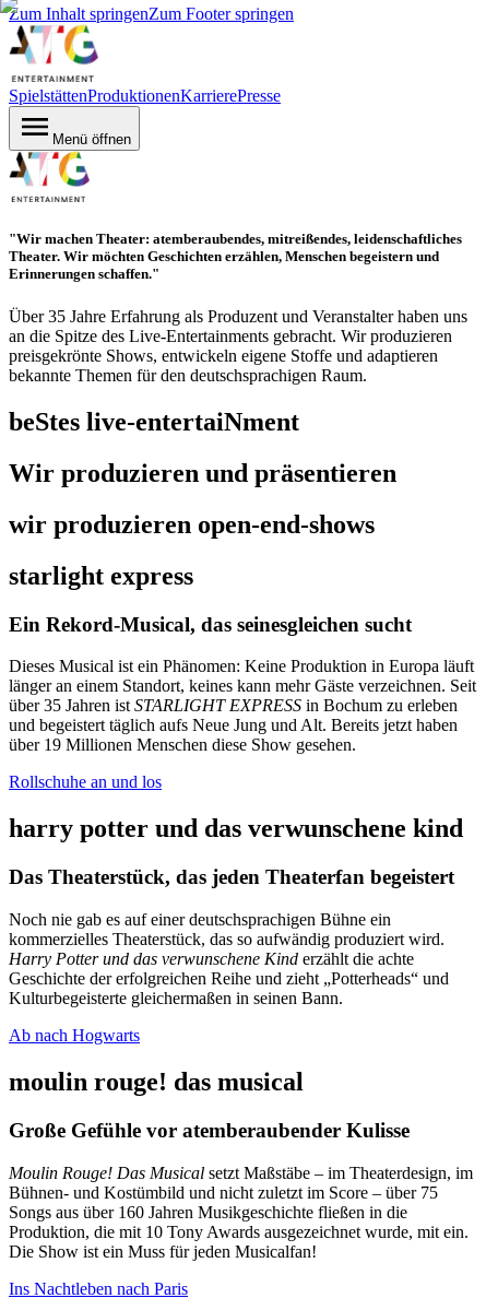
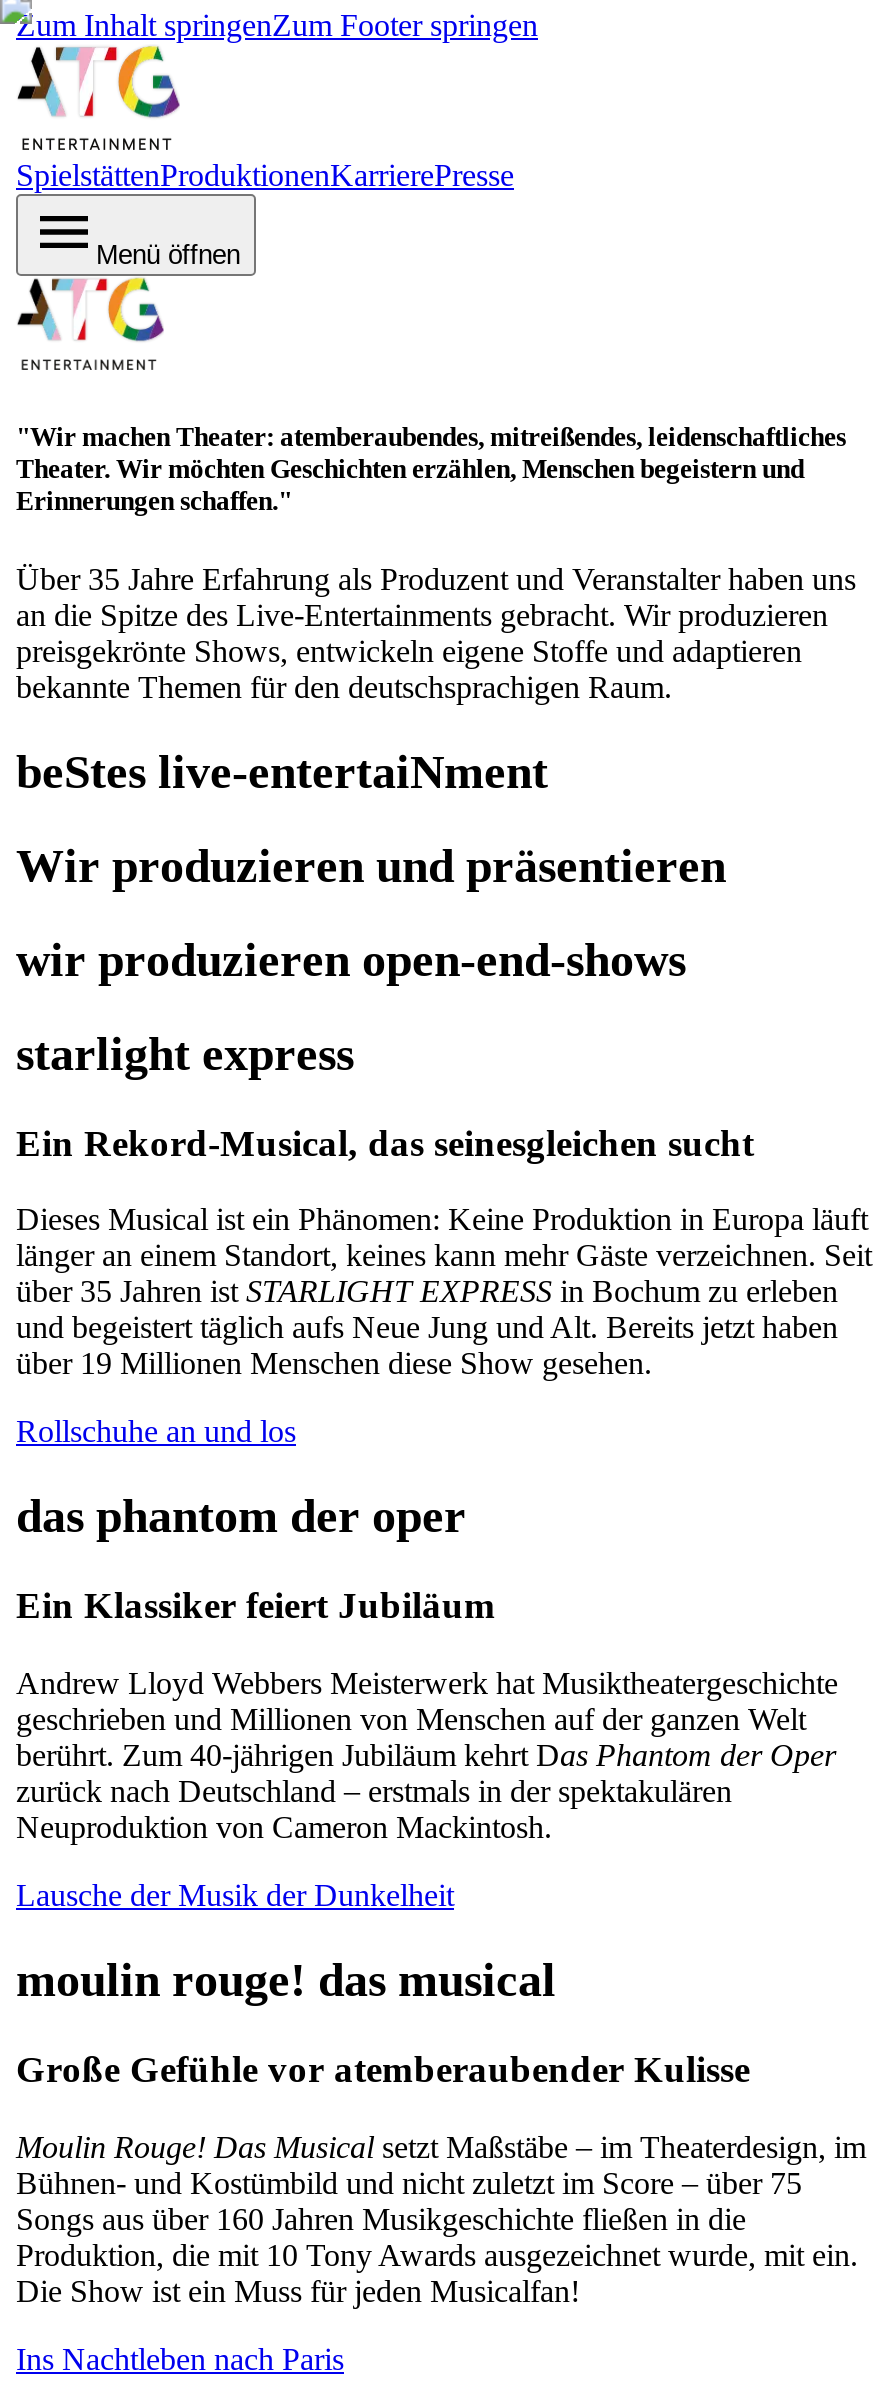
[9,814,469,843] harry potter und das verwunschene kind -> [16,1491,466,1543] das phantom der oper
[9,866,454,889] Das Theaterstück, das jeden Theaterfan begeistert -> [16,1585,496,1627] Ein Klassiker feiert Jubiläum
[9,910,449,1007] Noch nie gab es auf einer deutschsprachigen Bühne ein | kommerzielles Theaterstück, das so aufwändig produziert wird. | Harry Potter und das verwunschene Kinderzählt die achte | Geschichte der erfolgreichen Reihe und zieht „Potterheads“ und | Kulturbegeisterte gleichermaßen in seinen Bann. -> [16,1666,838,1844] Andrew Lloyd Webbers Meisterwerk hat Musiktheatergeschichte | geschrieben und Millionen von Menschen auf der ganzen Welt | berührt. Zum 40-jährigen Jubiläum kehrt Das Phantom der Oper | zurück nach Deutschland – erstmals in der spektakulären | Neuproduktion von Cameron Mackintosh.
[9,1026,140,1045] Ab nach Hogwarts -> [16,1878,454,1912] Lausche der Musik der Dunkelheit

